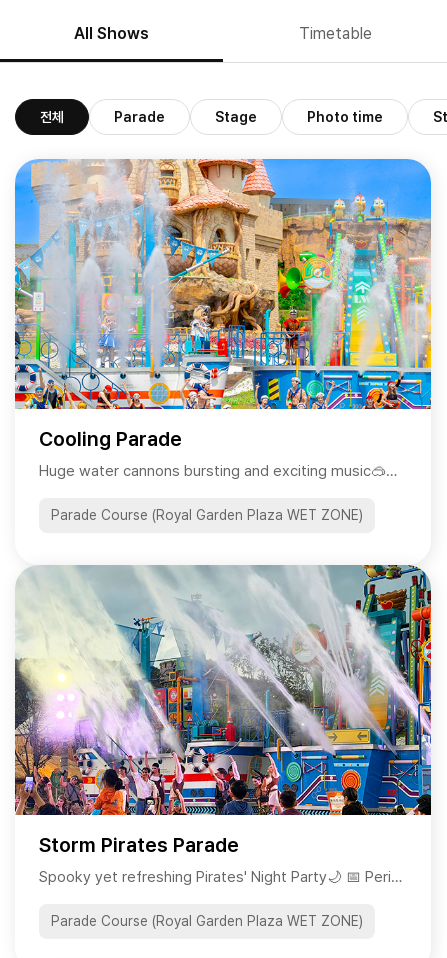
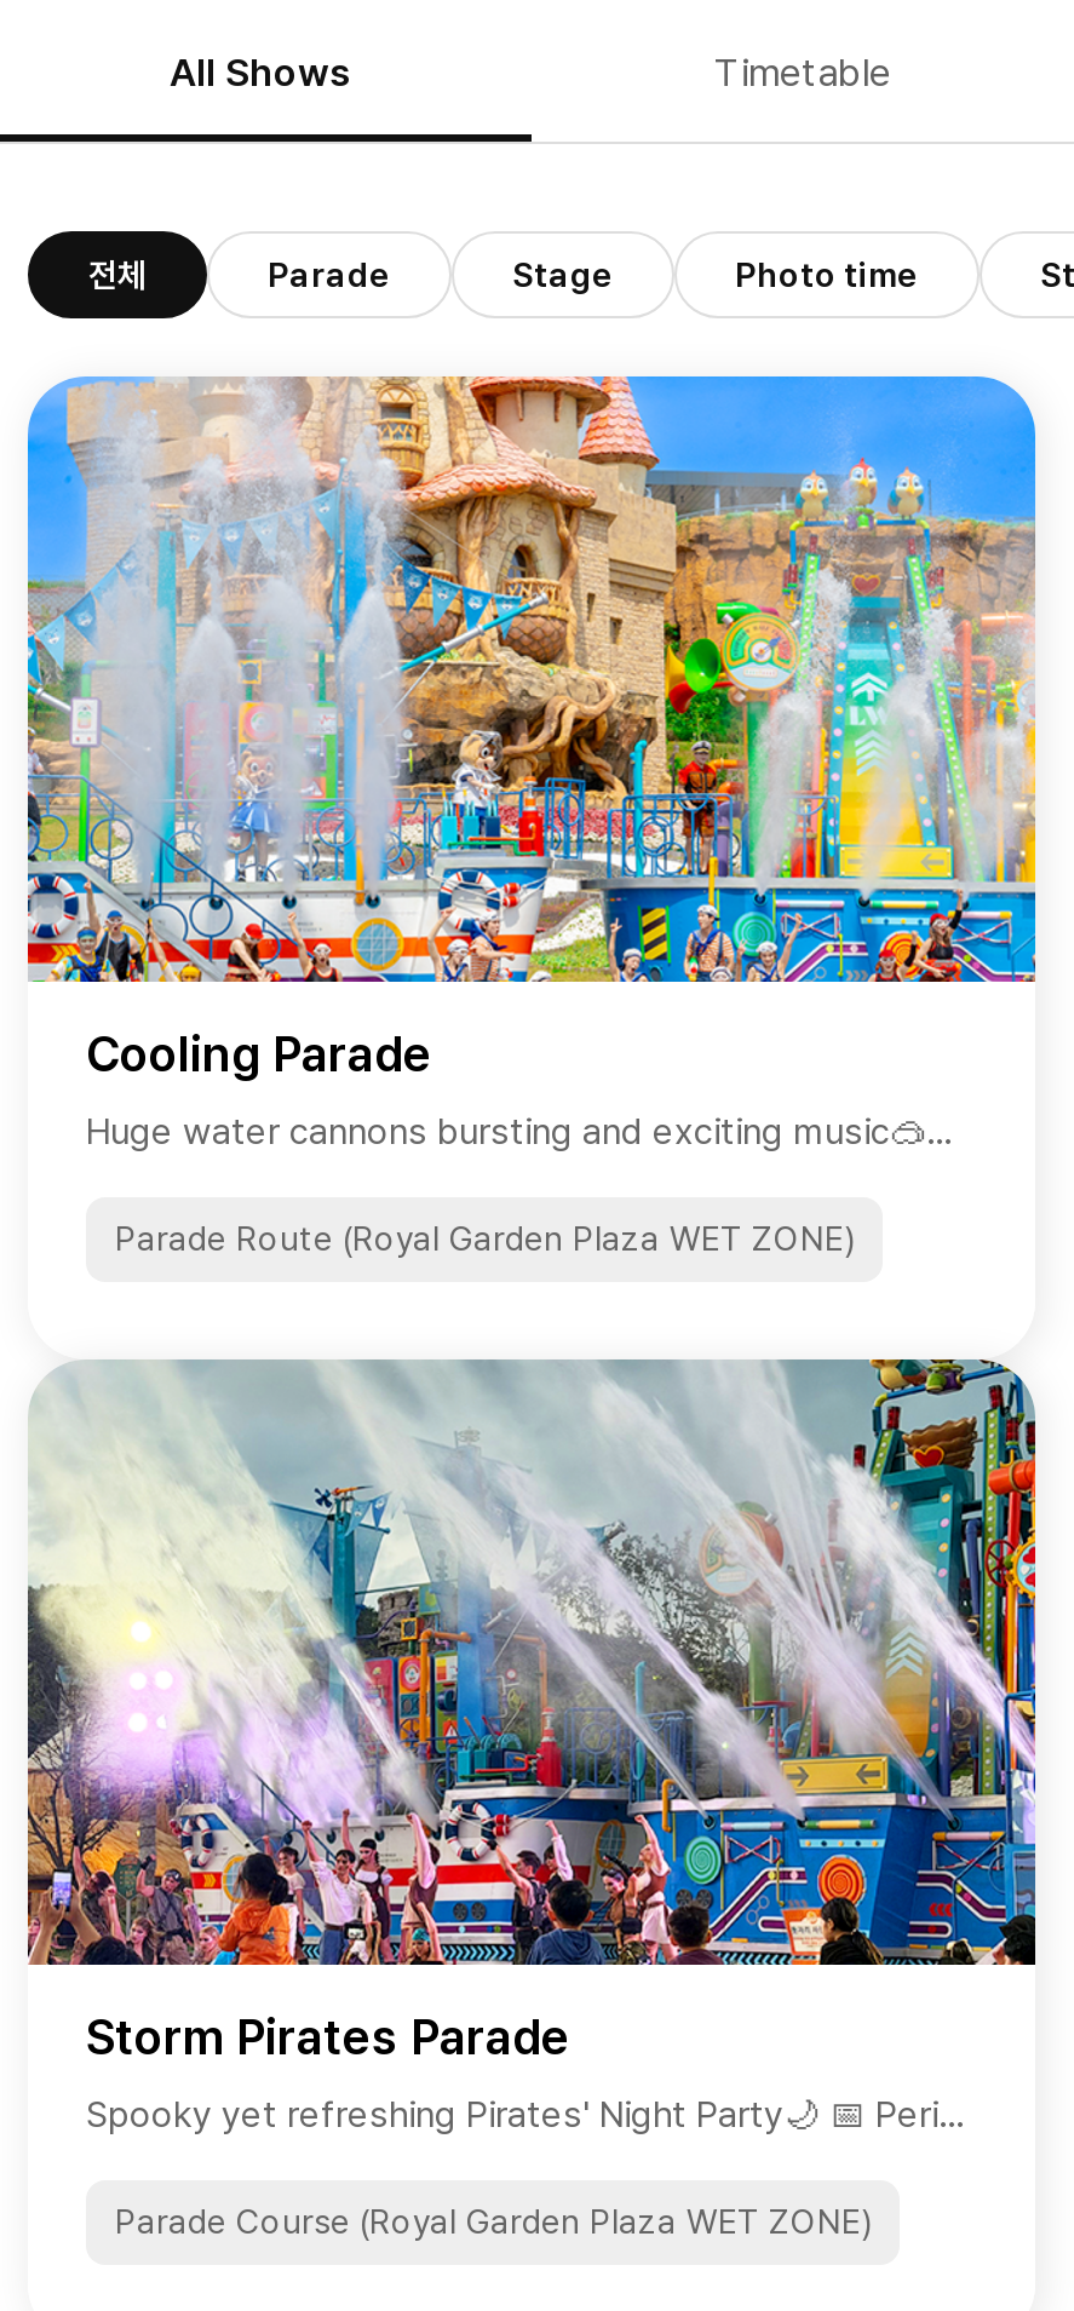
[51,507,363,523] Parade Course (Royal Garden Plaza WET ZONE) -> [115,1219,854,1258] Parade Route (Royal Garden Plaza WET ZONE)

